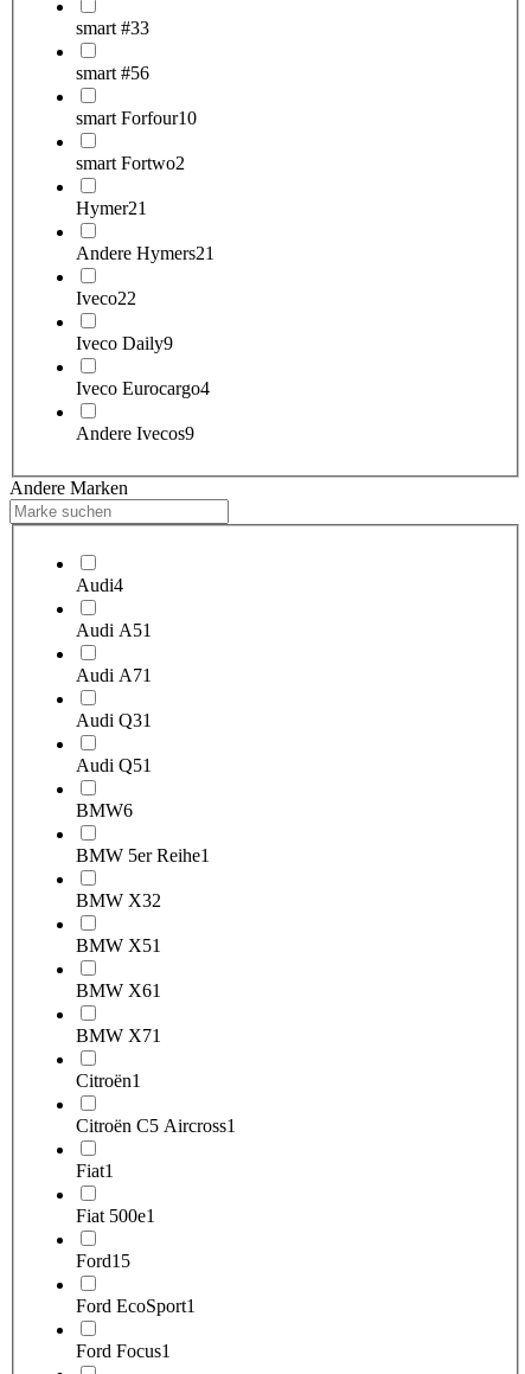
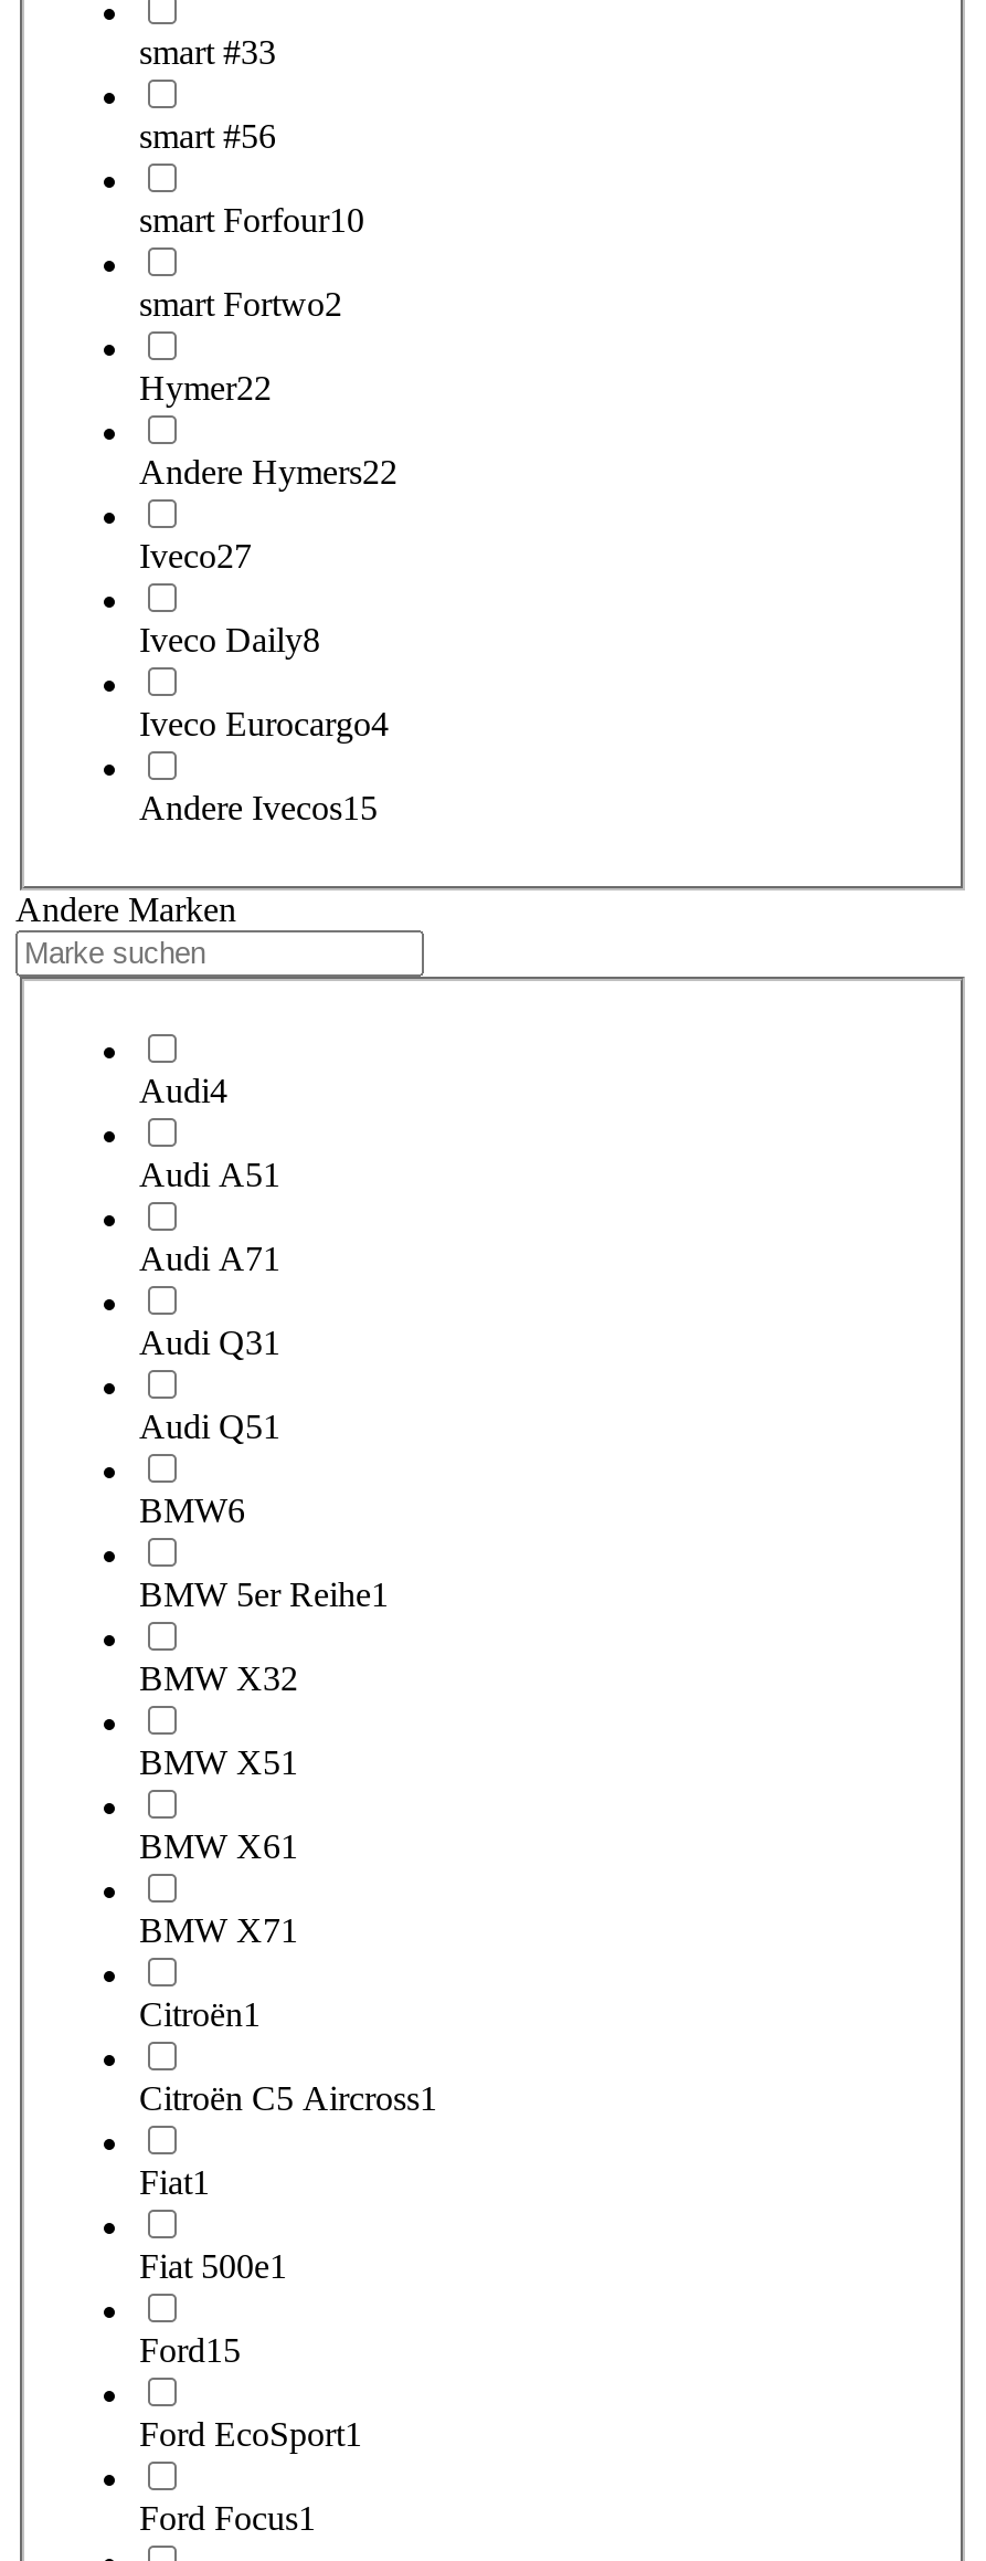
[76,198,147,218] Hymer21 -> [139,368,272,406] Hymer22
[76,243,215,263] Andere Hymers21 -> [139,452,397,490] Andere Hymers22
[76,288,136,308] Iveco22 -> [139,536,252,574] Iveco27
[76,333,173,353] Iveco Daily9 -> [139,620,320,658] Iveco Daily8
[76,423,194,443] Andere Ivecos9 -> [139,788,378,826] Andere Ivecos15

